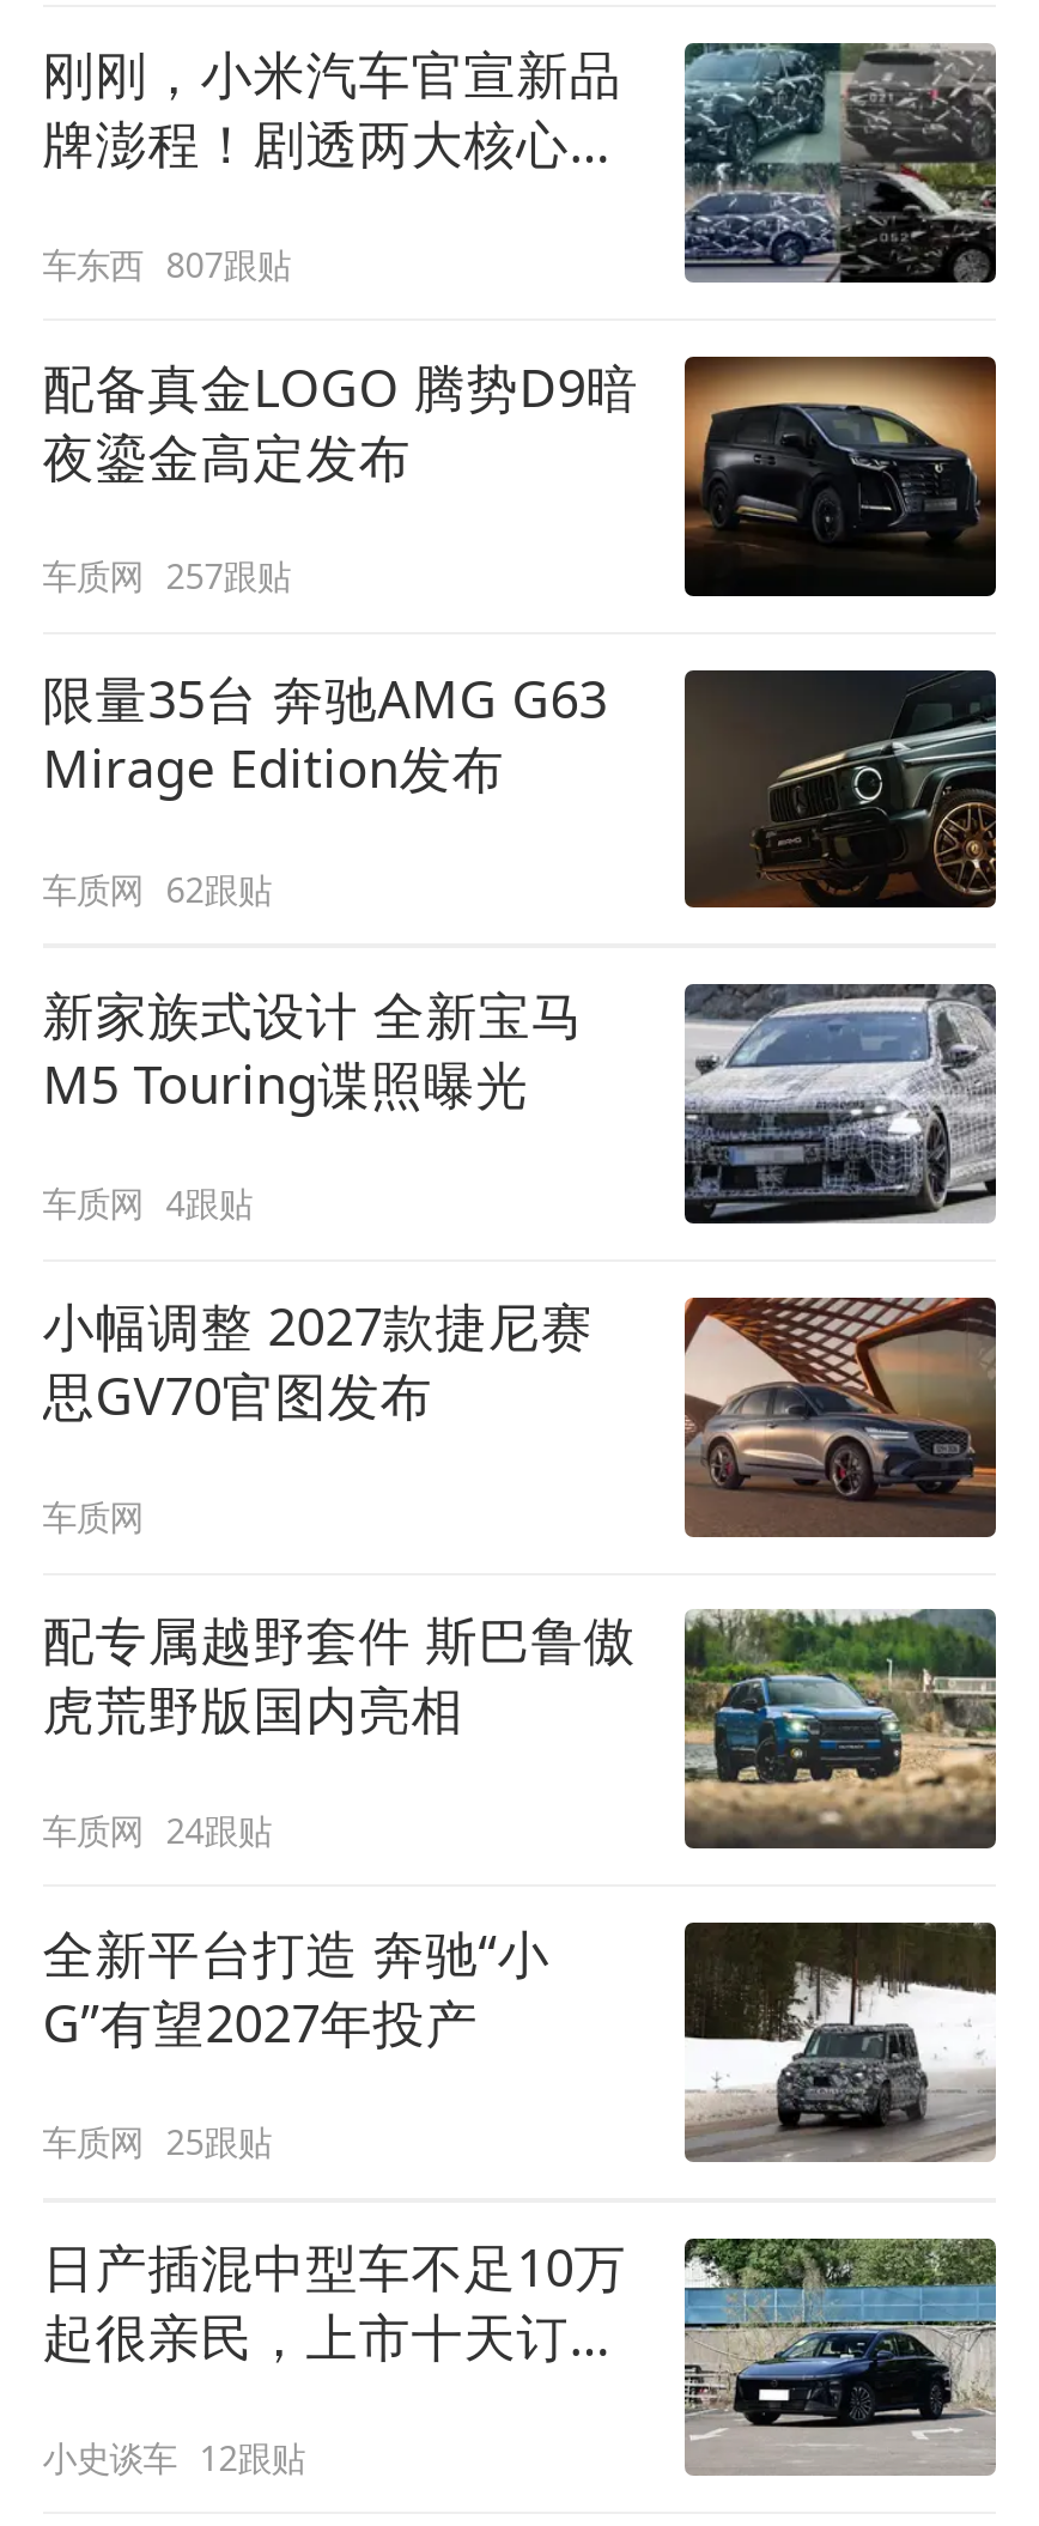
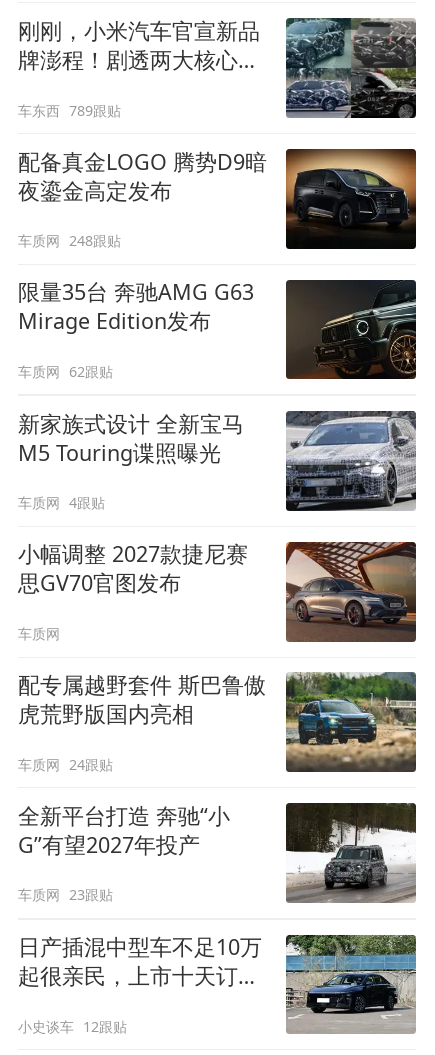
[42,241,290,286] 车东西 807跟贴 -> [18,100,121,119] 车东西 789跟贴
[42,554,290,599] 车质网 257跟贴 -> [18,231,121,250] 车质网 248跟贴
[42,2119,271,2165] 车质网 25跟贴 -> [18,885,113,904] 车质网 23跟贴

